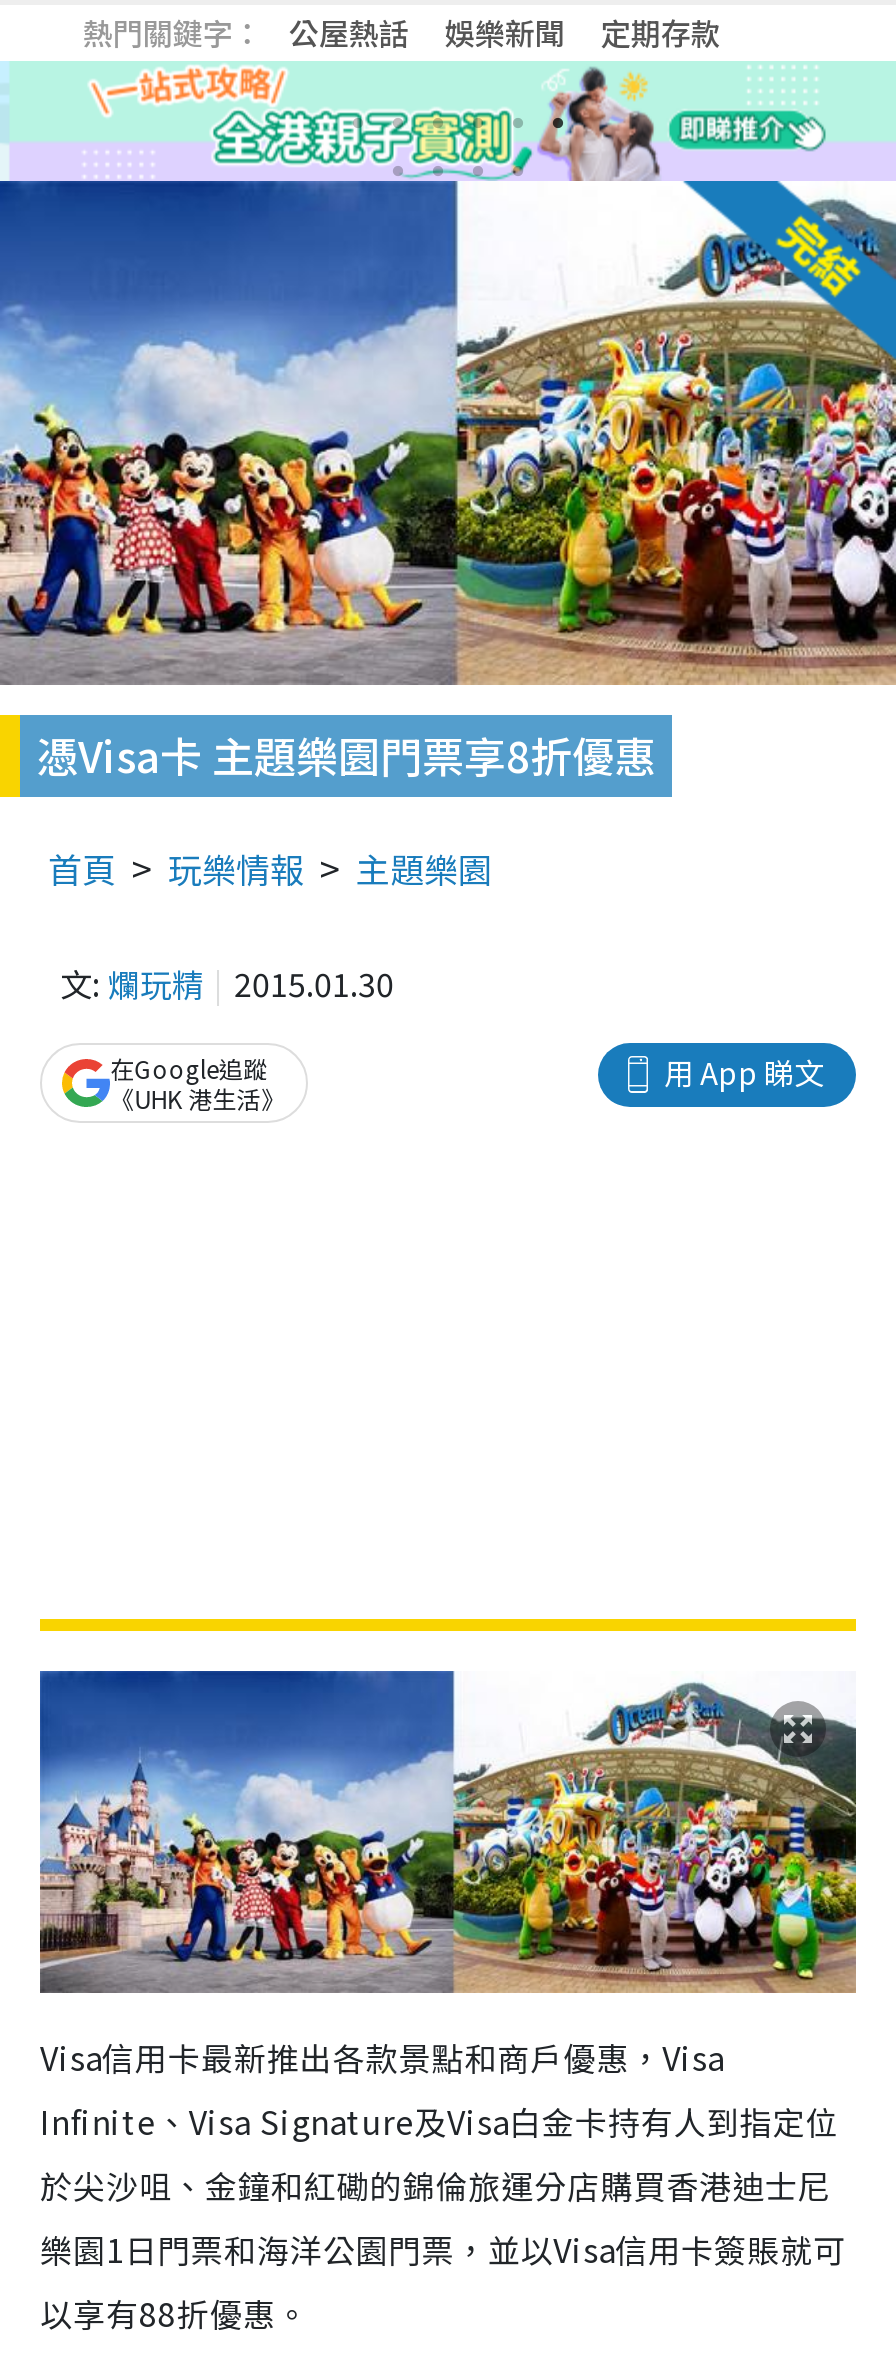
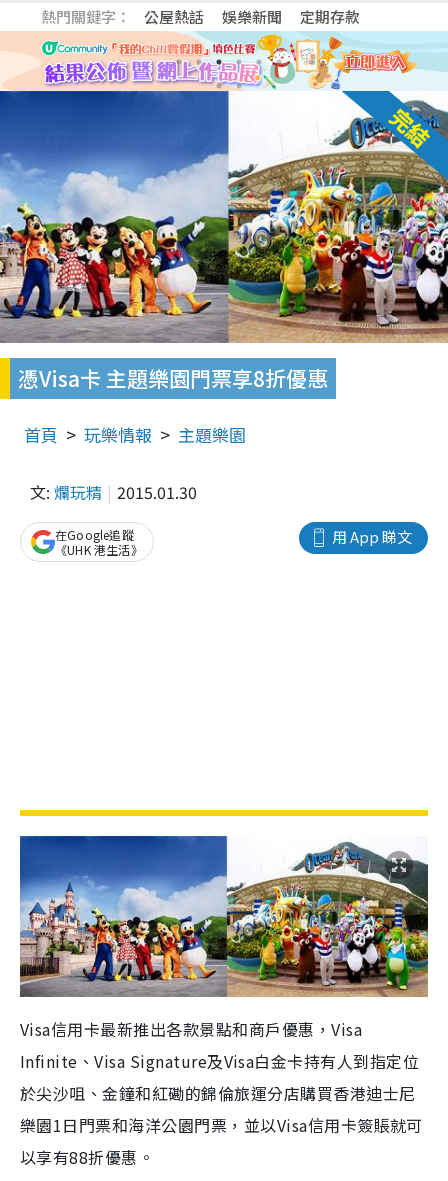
[6,61,890,183] [image] -> [3,31,445,91] [image]

